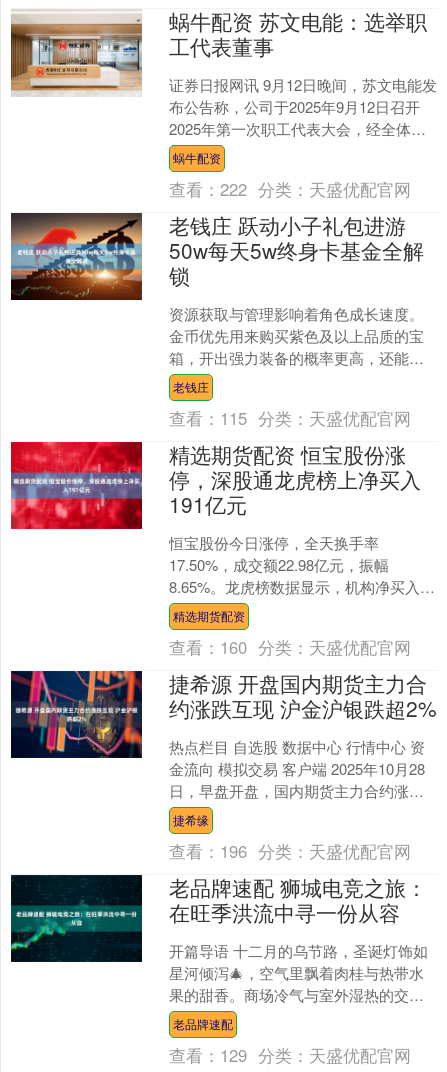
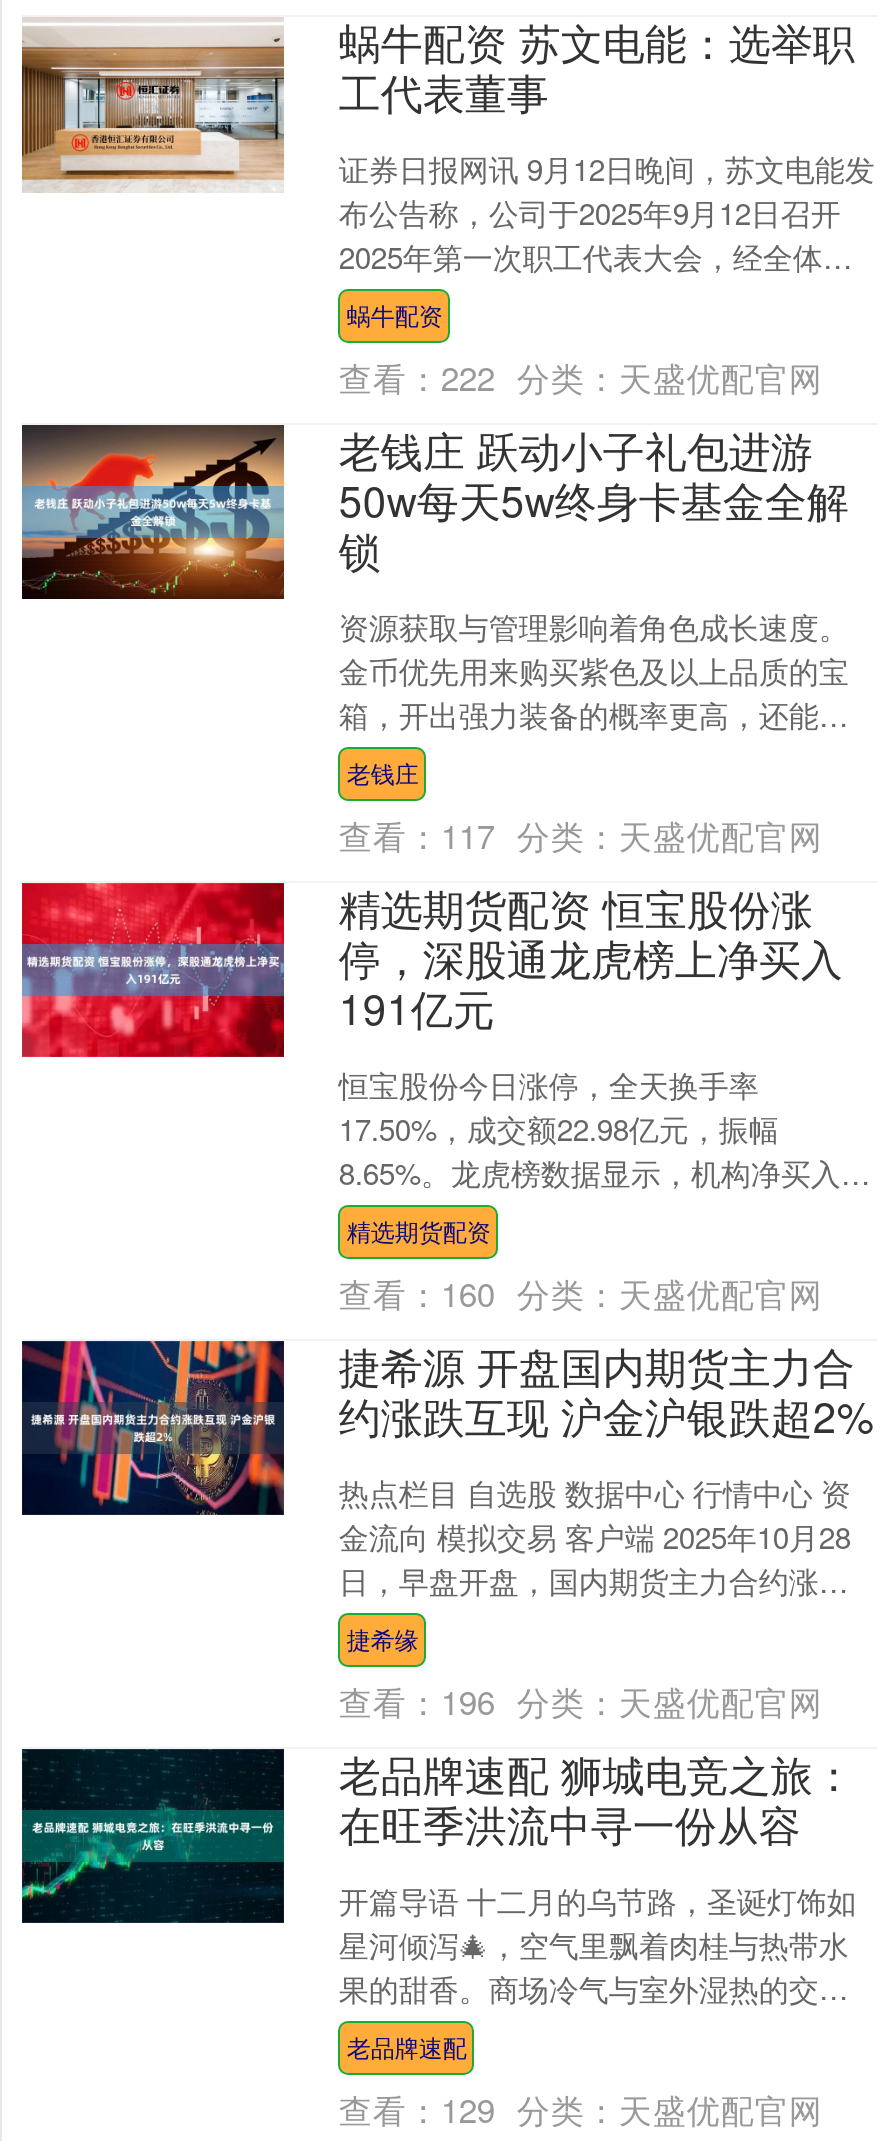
[169,406,411,430] 查看：115 分类：天盛优配官网 -> [339,811,823,859] 查看：117 分类：天盛优配官网

